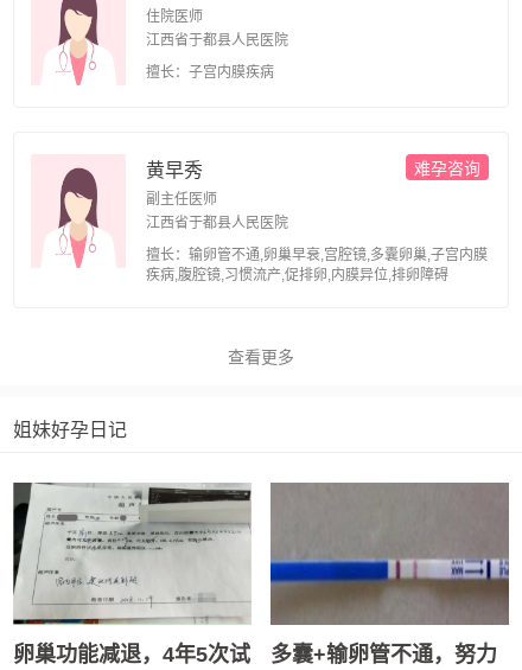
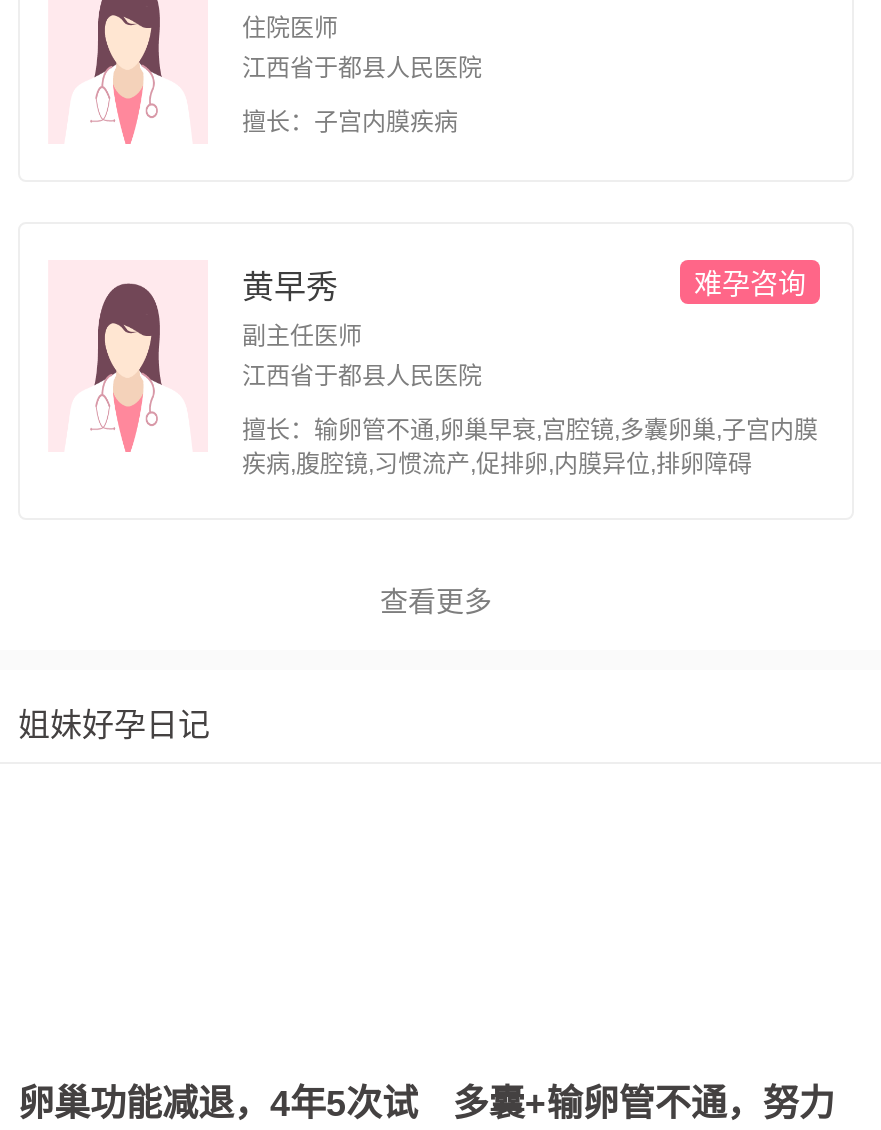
[12,481,253,626] [image] -> none
[269,481,510,626] [image] -> none

